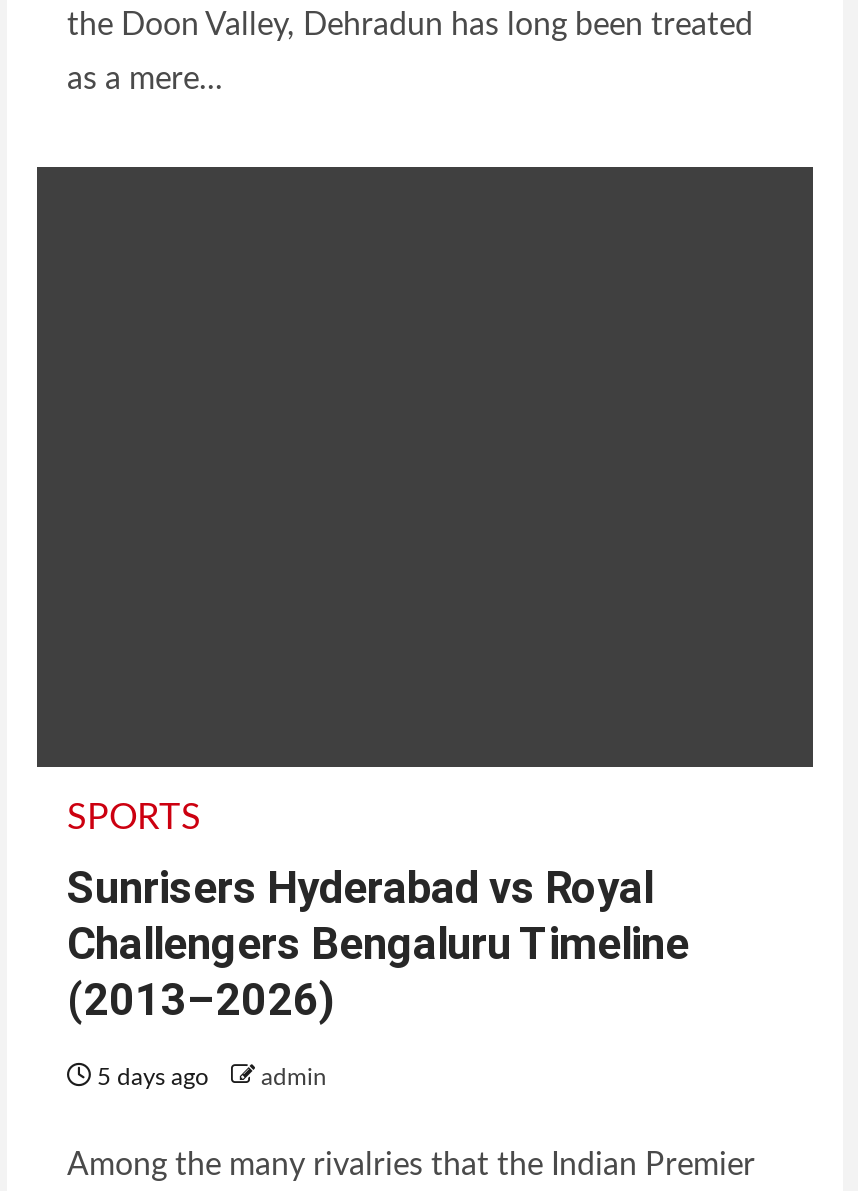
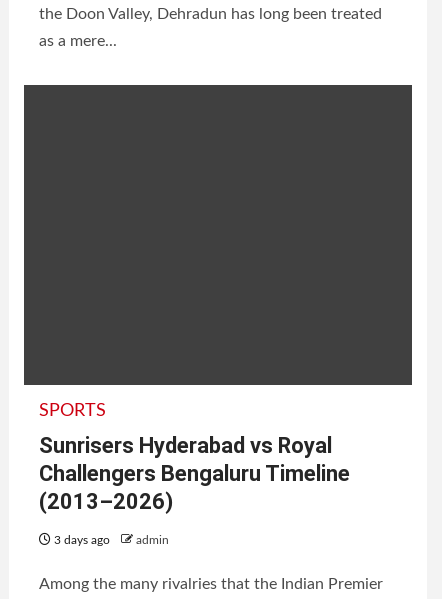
[91,1065,327,1089] 5 days ago admin -> [51,534,169,546] 3 days ago admin

